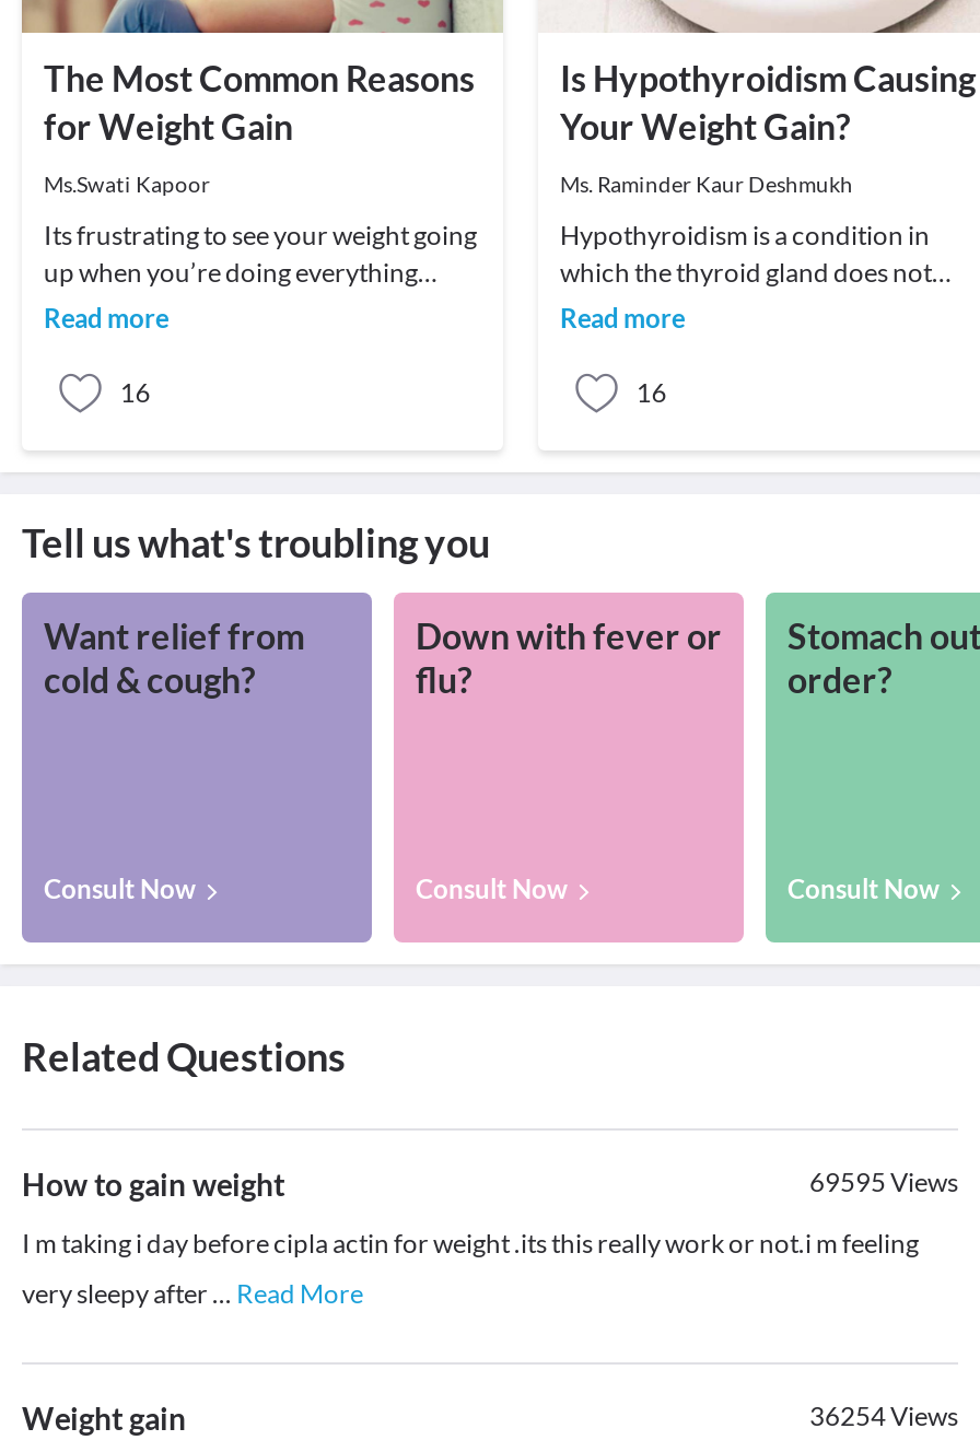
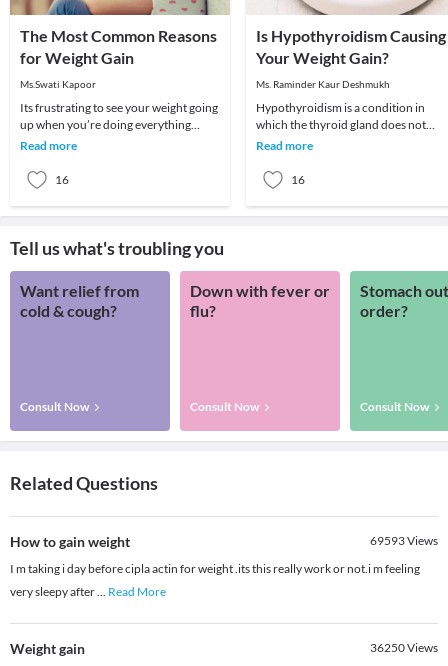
[809,1166,958,1199] 69595 Views -> [370,533,438,548] 69593 Views
[809,1400,958,1433] 36254Views -> [370,640,438,655] 36250Views

